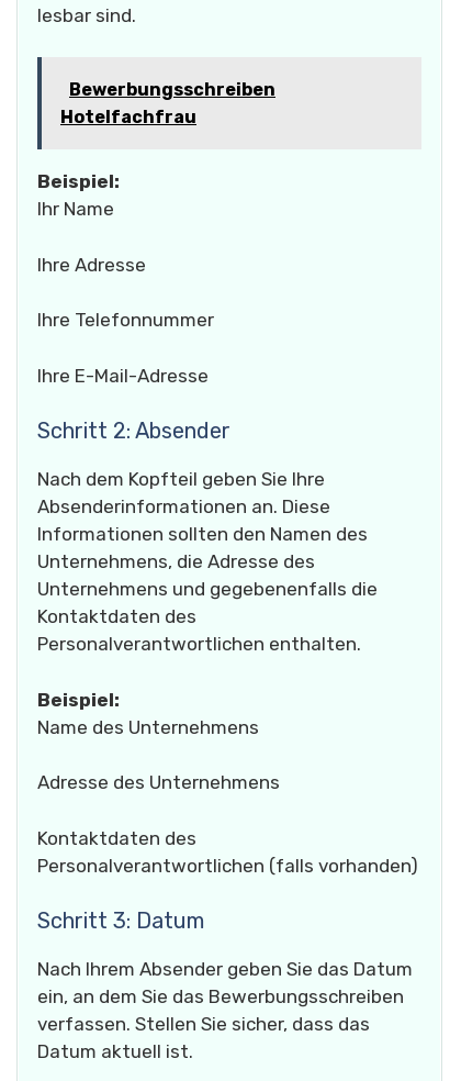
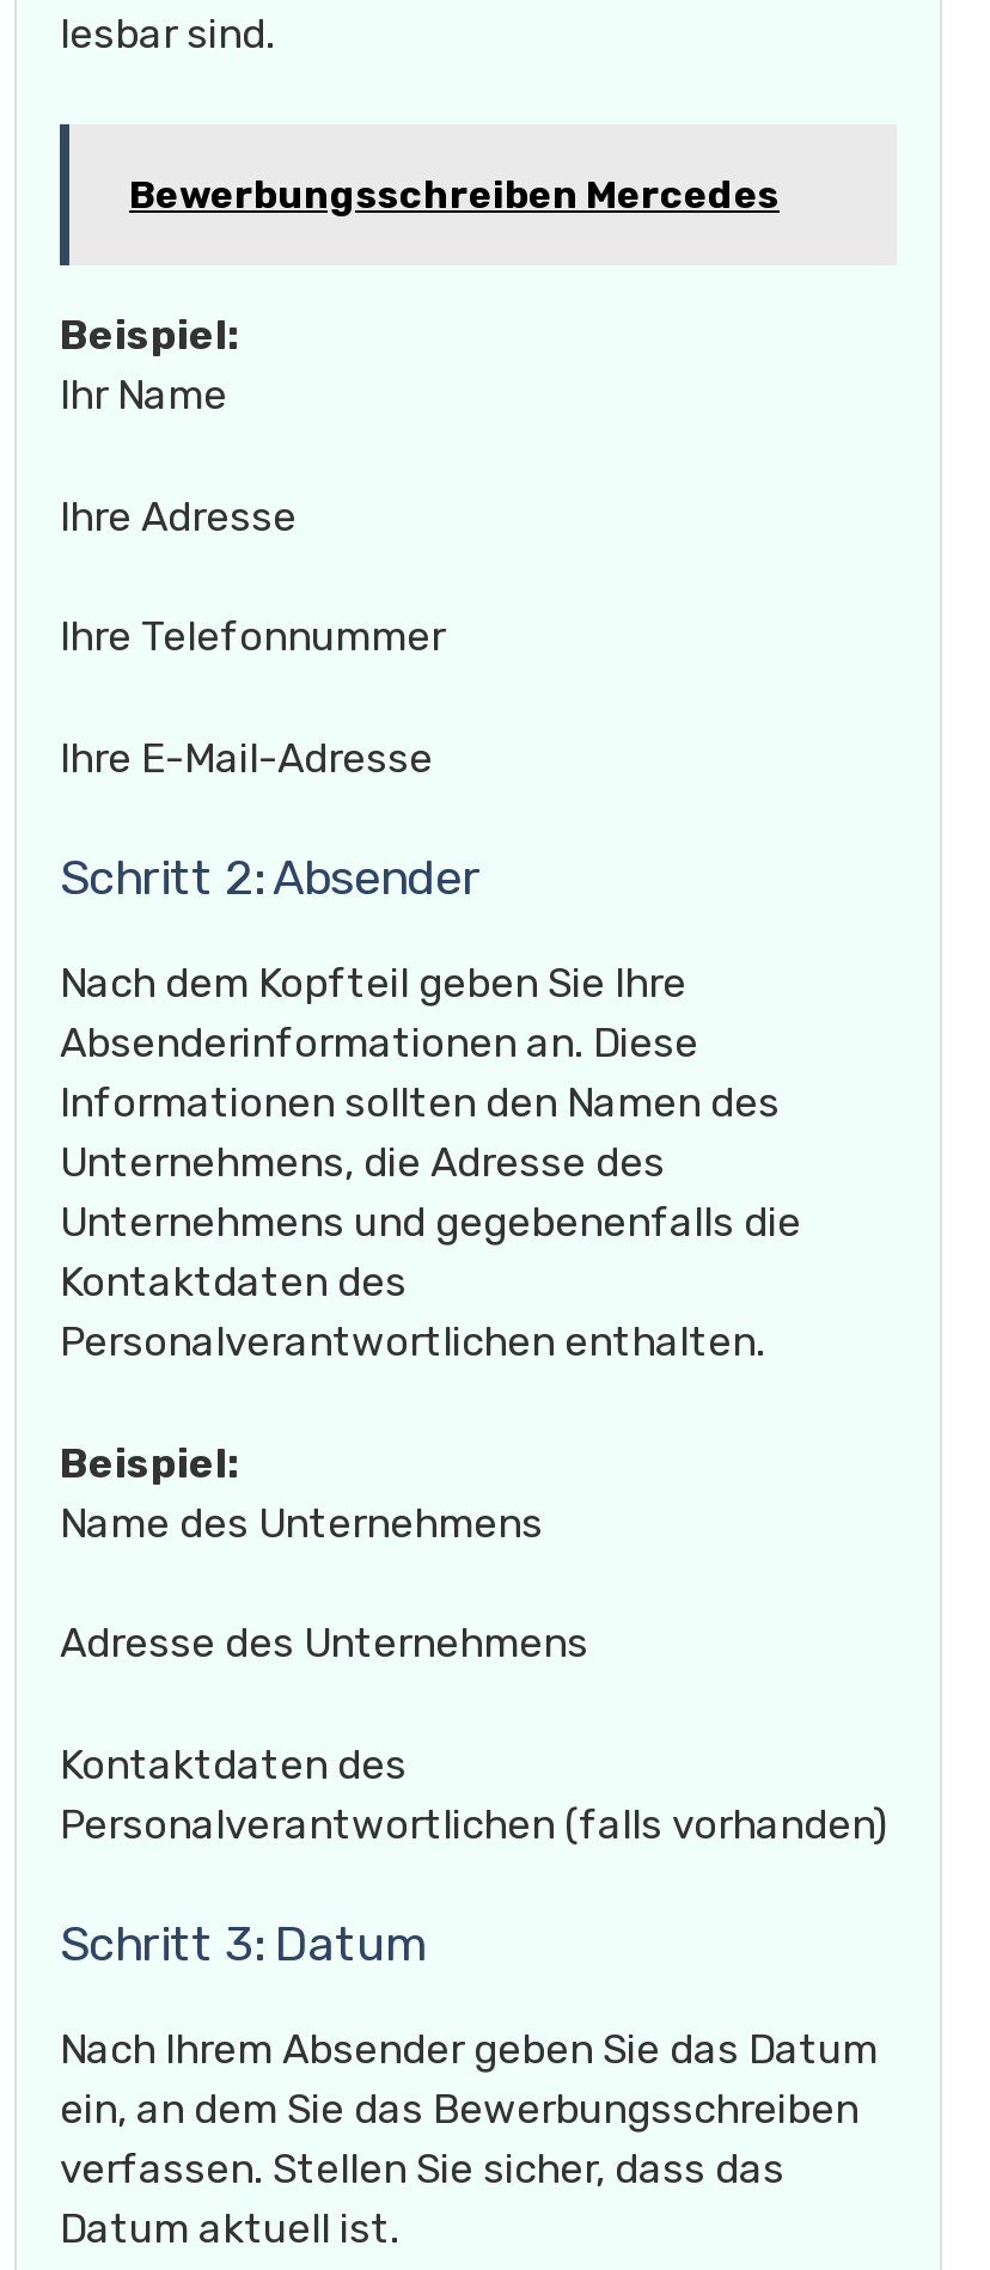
[60,79,275,127] Bewerbungsschreiben | Hotelfachfrau -> [129,172,780,218] Bewerbungsschreiben Mercedes

